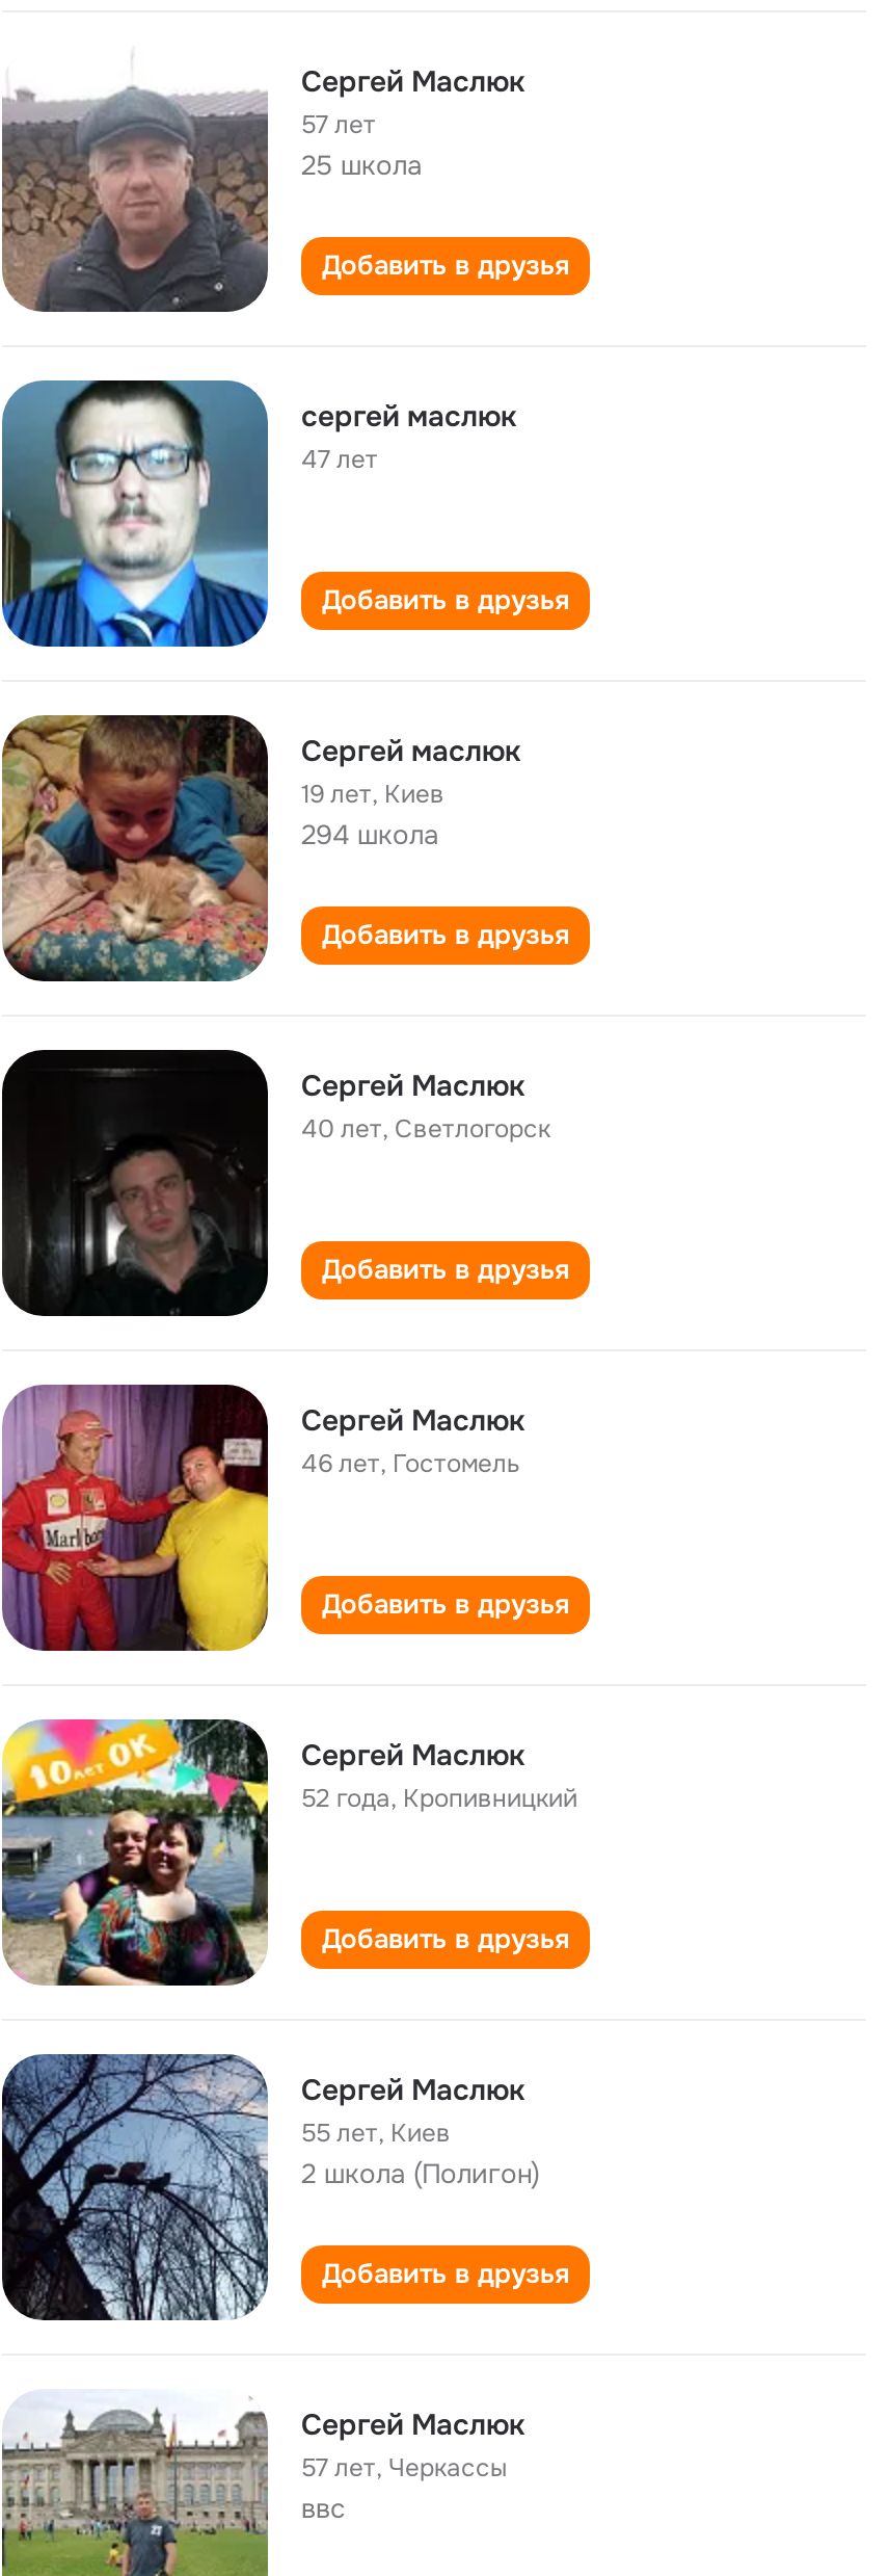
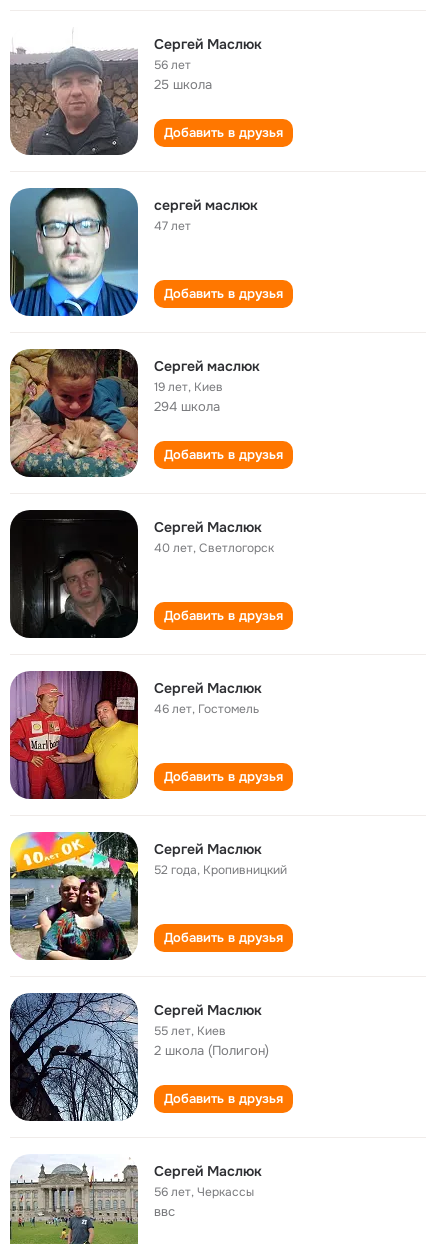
[301,108,376,141] 57 лет -> [154,57,191,73] 56 лет
[301,2451,507,2485] 57 лет, Черкассы -> [154,1184,254,1200] 56 лет, Черкассы

